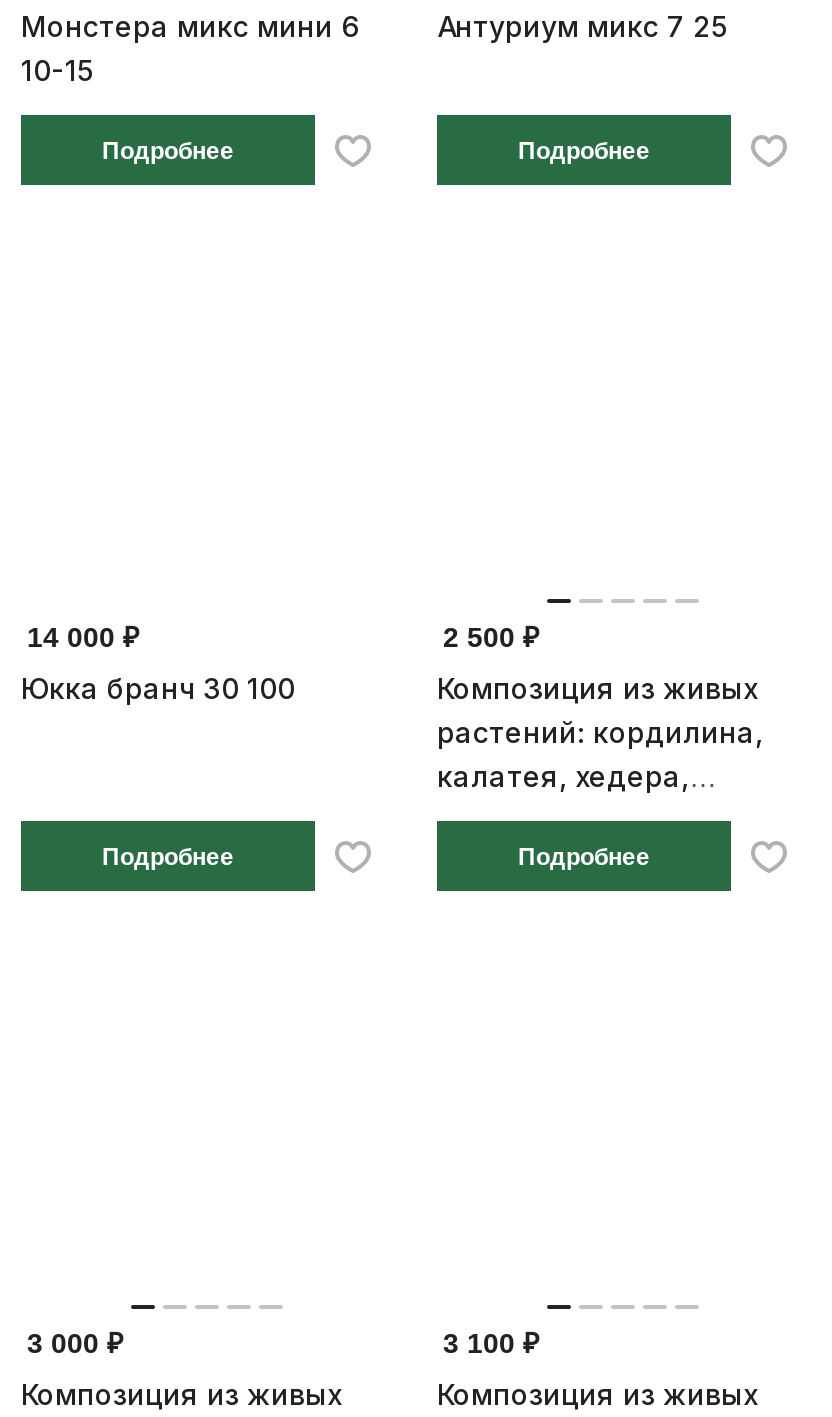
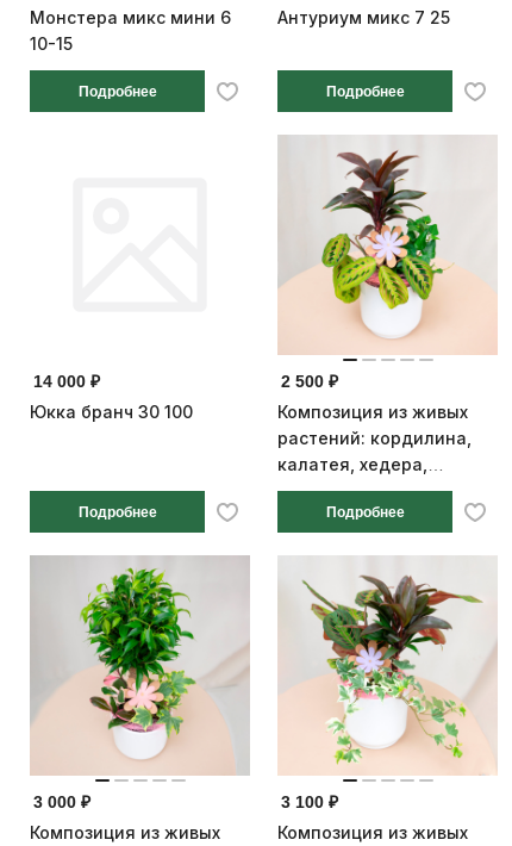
none -> [277,135,498,355] [image]
none -> [30,555,250,776] [image]
none -> [277,556,498,776] [image]

